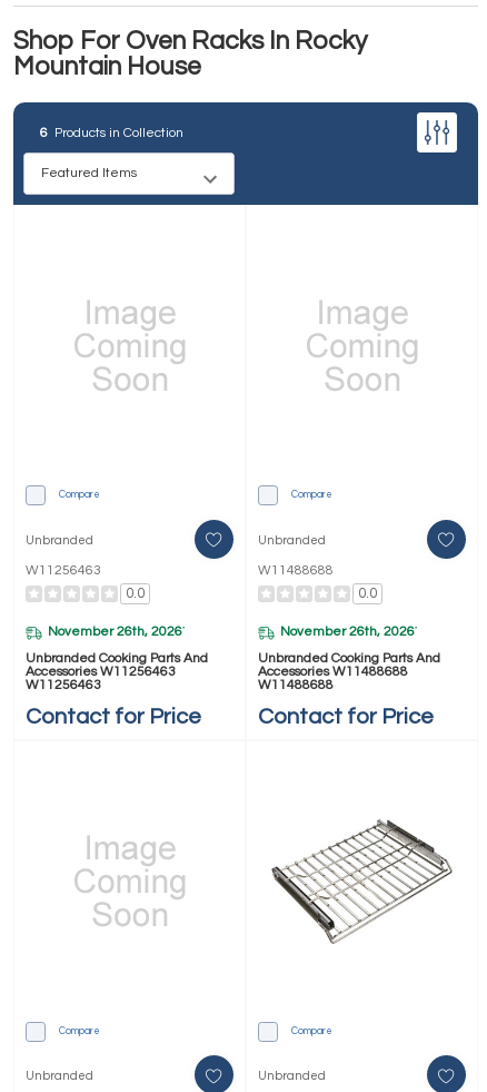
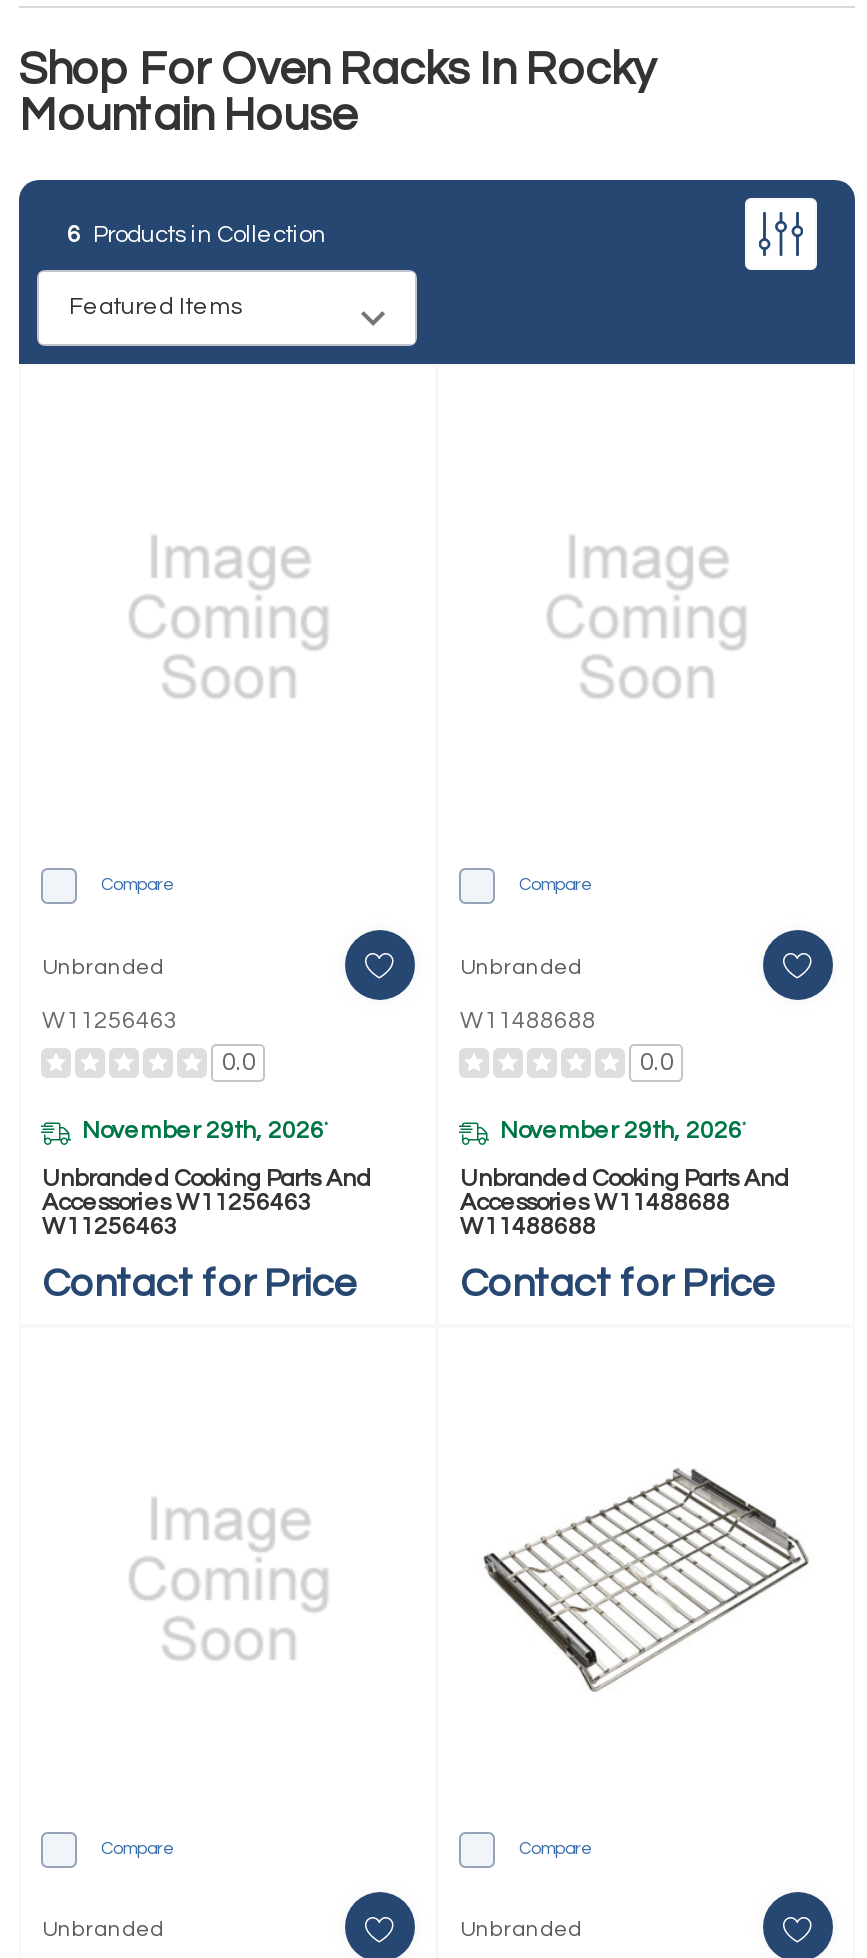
[48,625,183,639] November 26th, 2026 -> [82,1119,324,1145] November 29th, 2026
[281,625,415,639] November 26th, 2026 -> [500,1119,742,1145] November 29th, 2026

